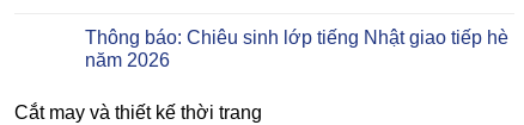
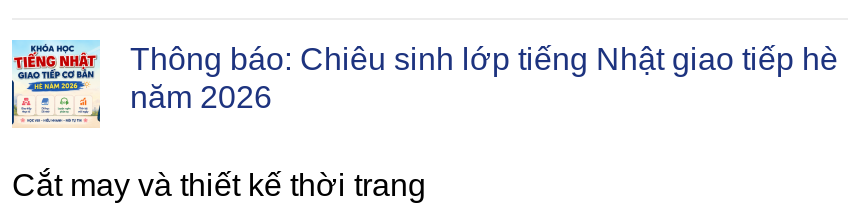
none -> [10,37,102,129] [image]

